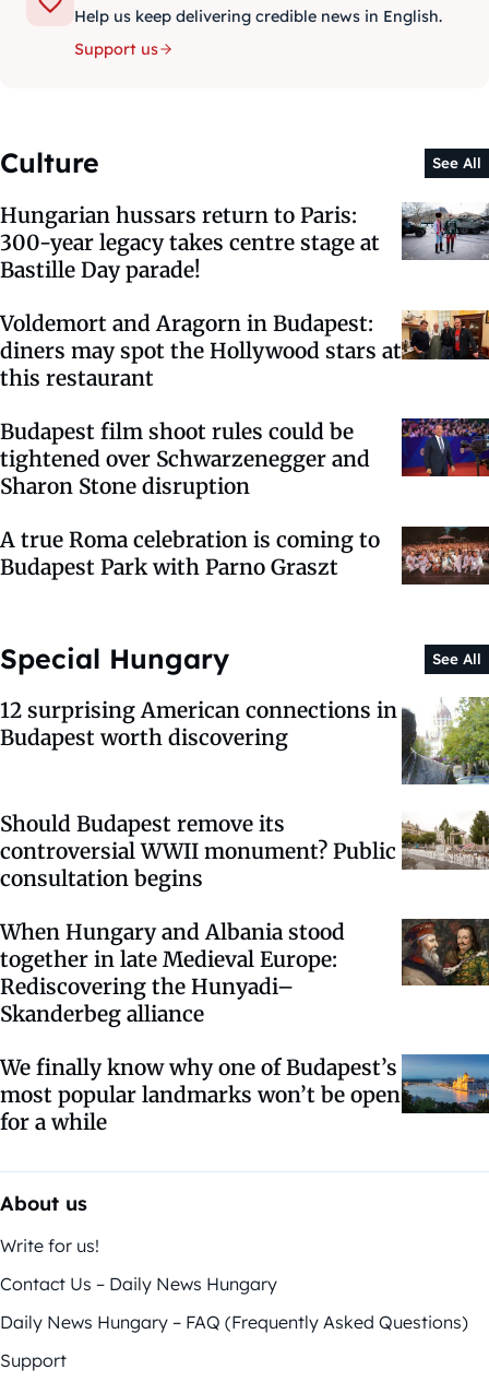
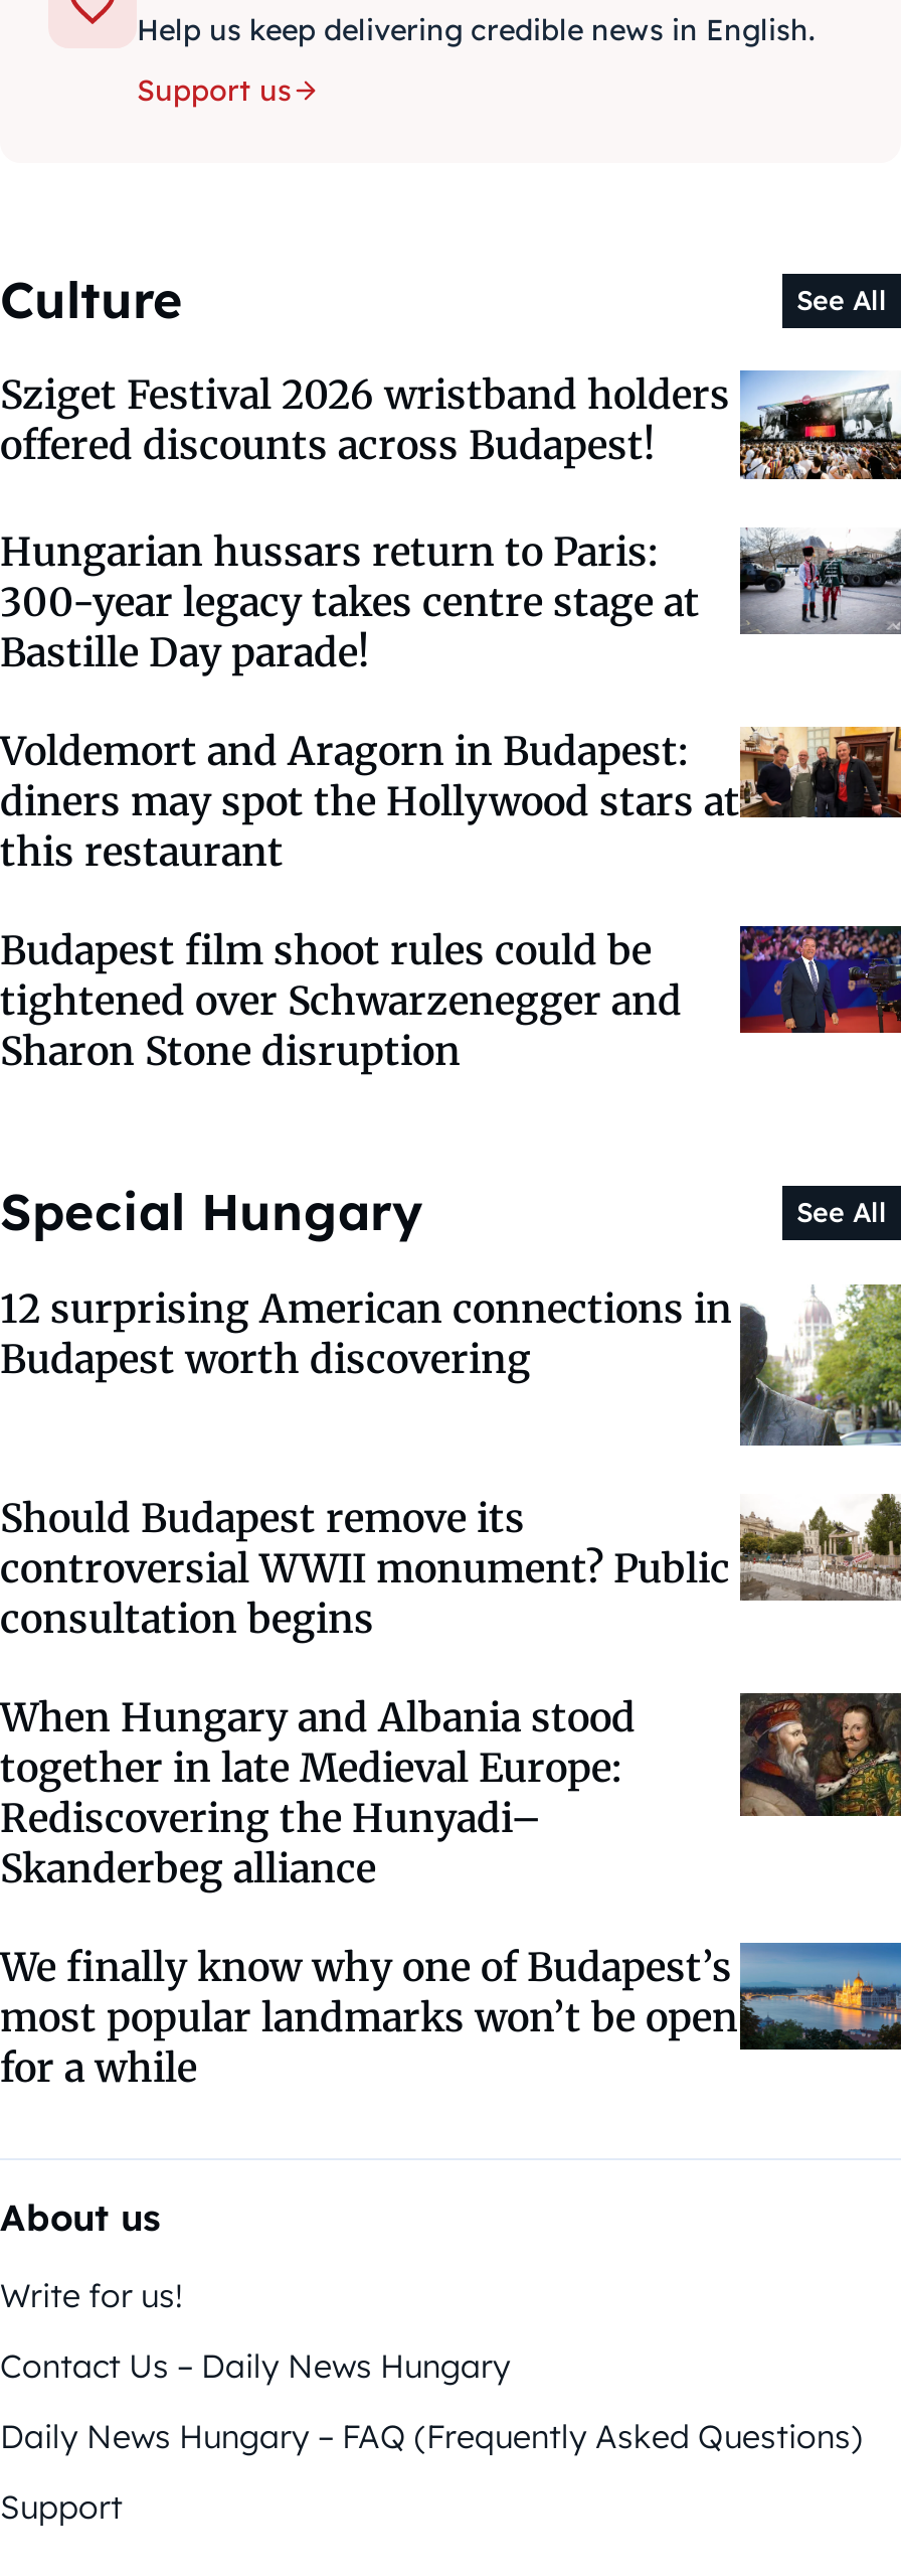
none -> [0,370,895,481] [image] | Sziget Festival 2026 wristband holders | offered discounts across Budapest!
moved [0,201,489,499] -> [0,525,901,1075]: [image] | Hungarian hussars return to Paris: | 300-year legacy takes centre stage at | ... | tightened over Schwarzenegger and | Sharon Stone disruption
[0,526,486,586] [image] | A true Roma celebration is coming to | Budapest Park with Parno Graszt -> none

